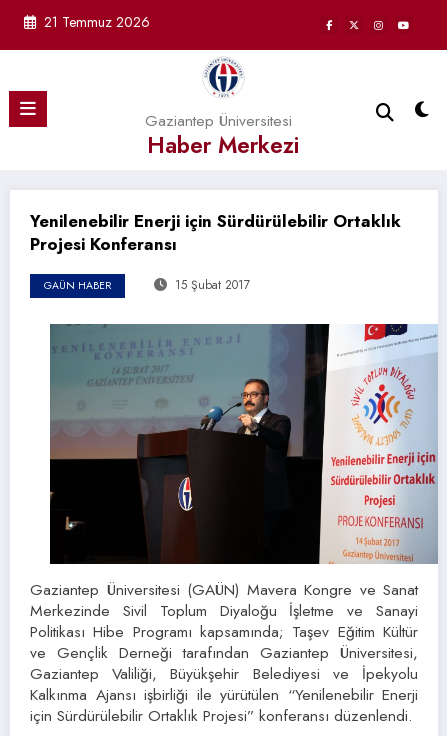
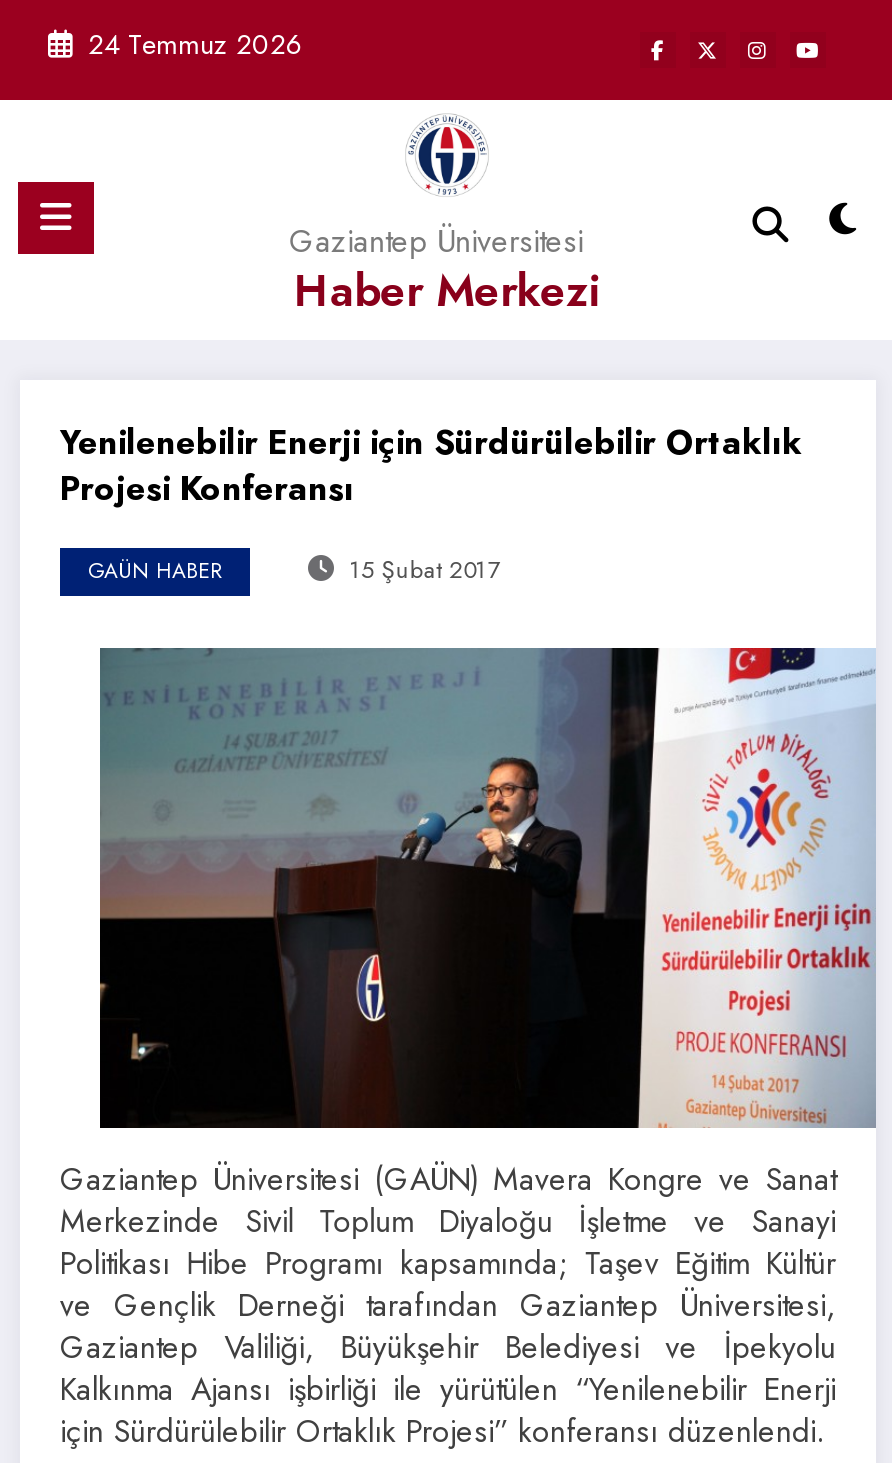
[44,12,150,32] 21 Temmuz 2026 -> [88,24,304,64] 24 Temmuz 2026

